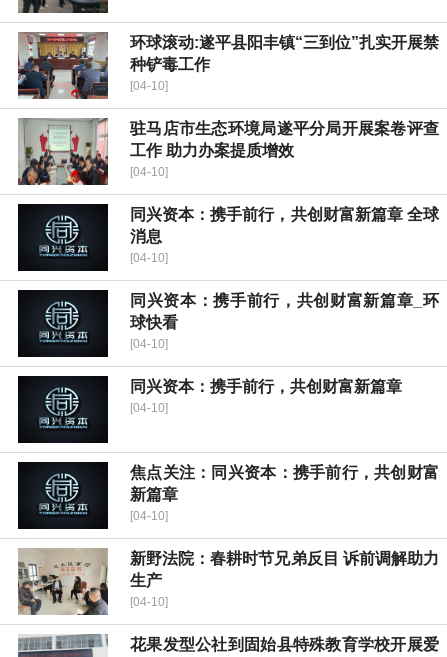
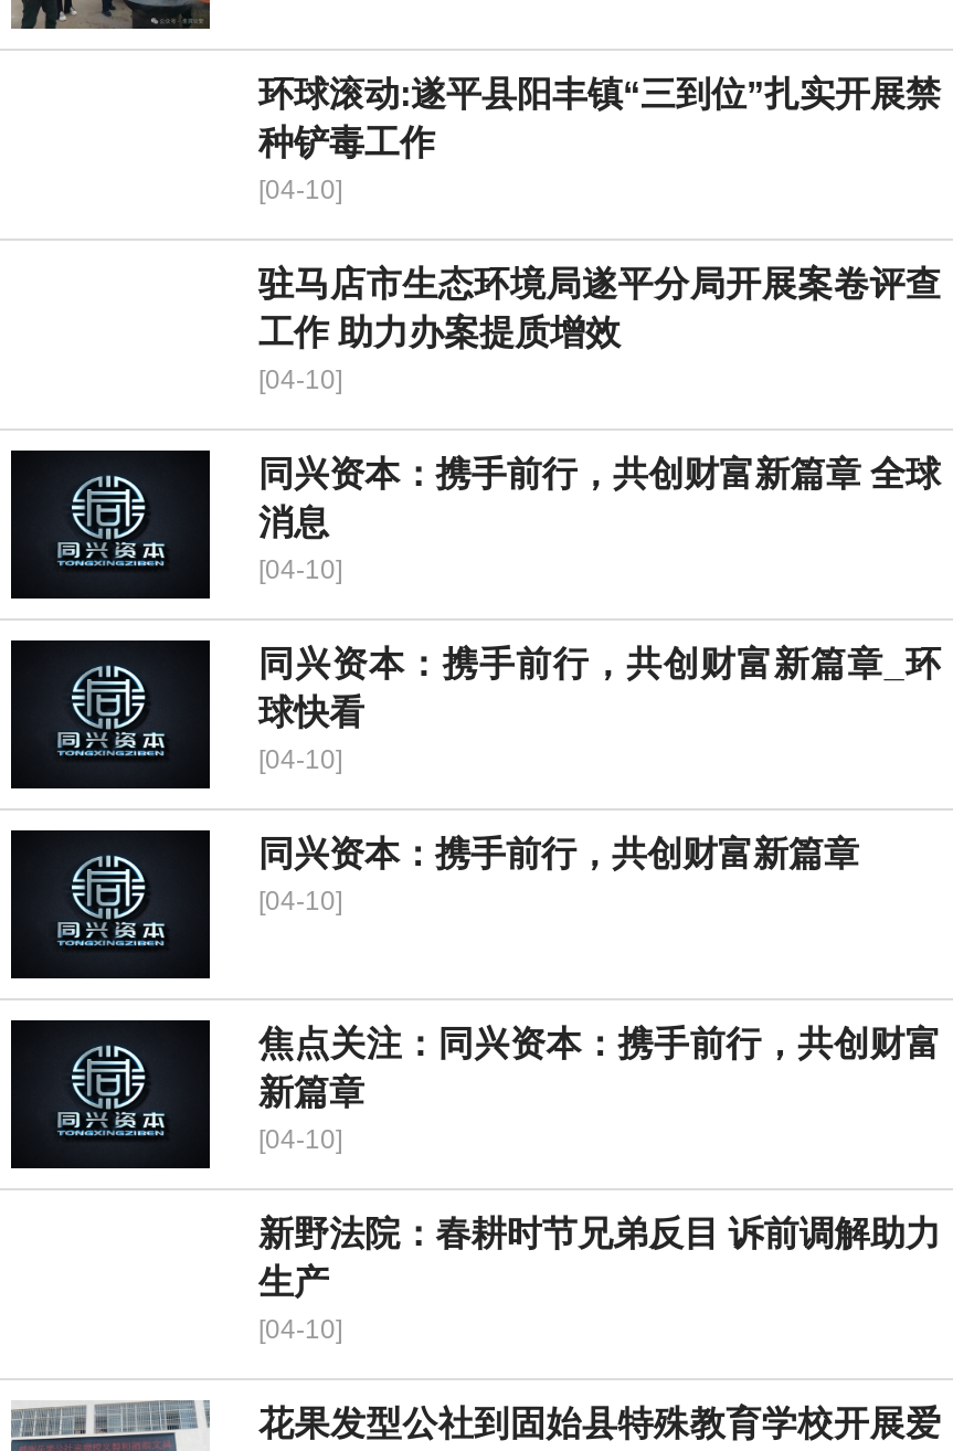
[17,31,109,100] [image] -> none
[17,117,109,186] [image] -> none
[17,547,109,616] [image] -> none

